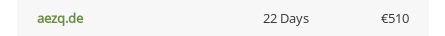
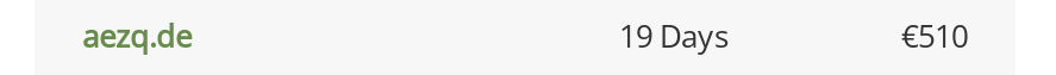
[262,9,308,27] 22 Days -> [619,14,729,57] 19 Days

